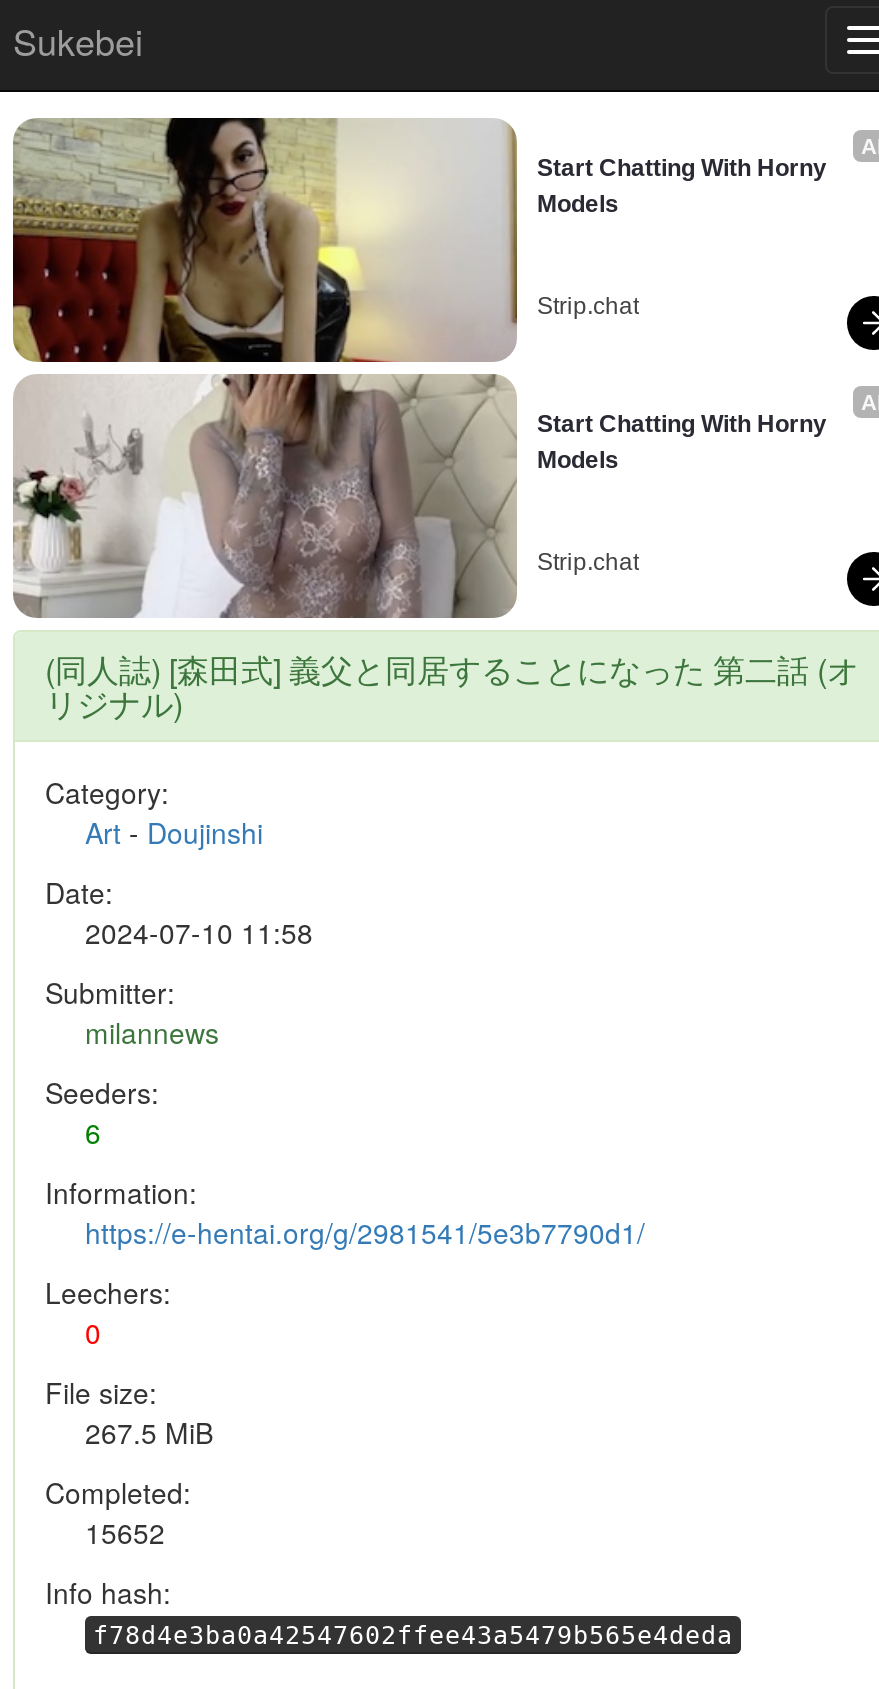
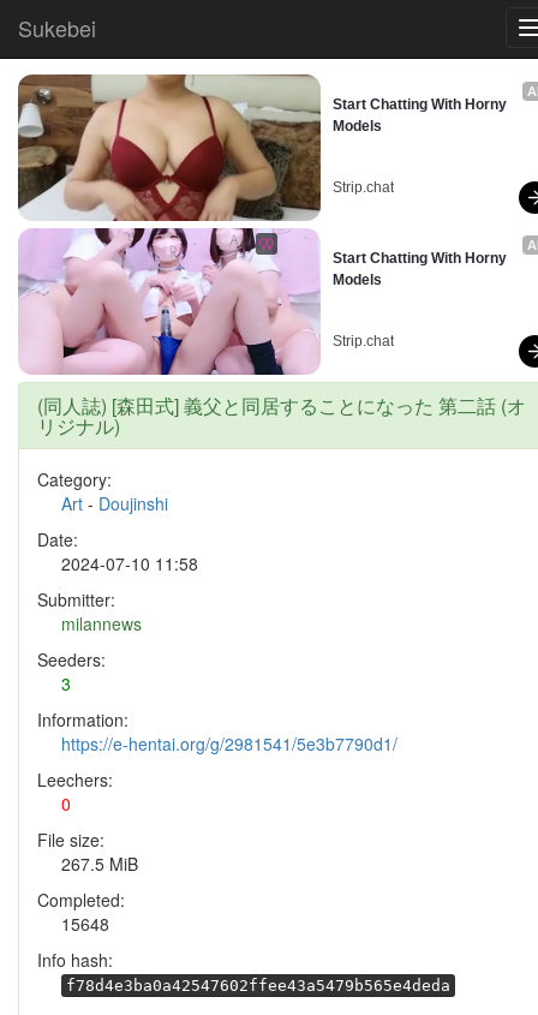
[11,116,517,620] [image] -> [17,73,321,376] [image]
[85,1112,101,1152] 6 -> [61,671,71,695] 3
[85,1512,165,1552] 15652 -> [61,912,109,936] 15648

